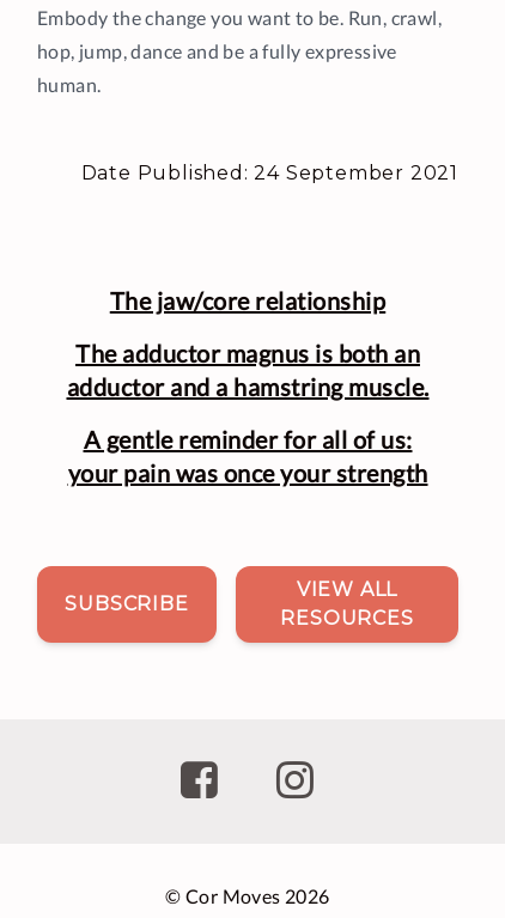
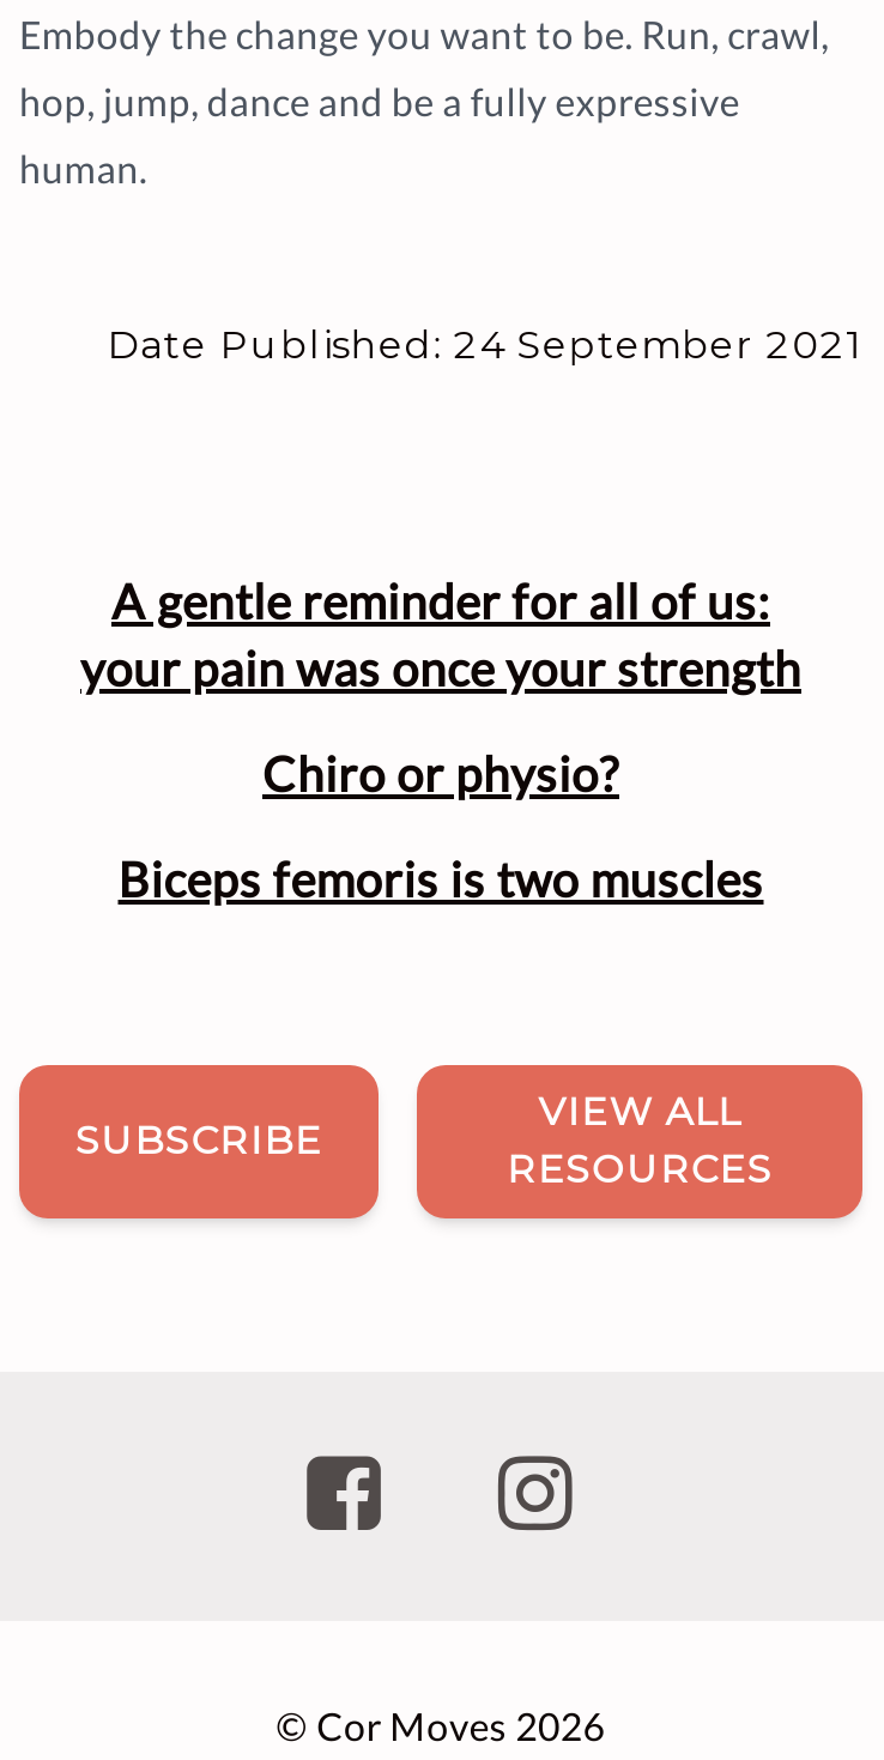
[66,286,429,401] The jaw/core relationship | The adductor magnus is both an | adductor and a hamstring muscle. -> none
moved [68,425,428,487] -> [80,571,801,696]: A gentle reminder for all of us: | your pain was once your strength
none -> [118,744,764,907] Chiro or physio? | Biceps femoris is two muscles

